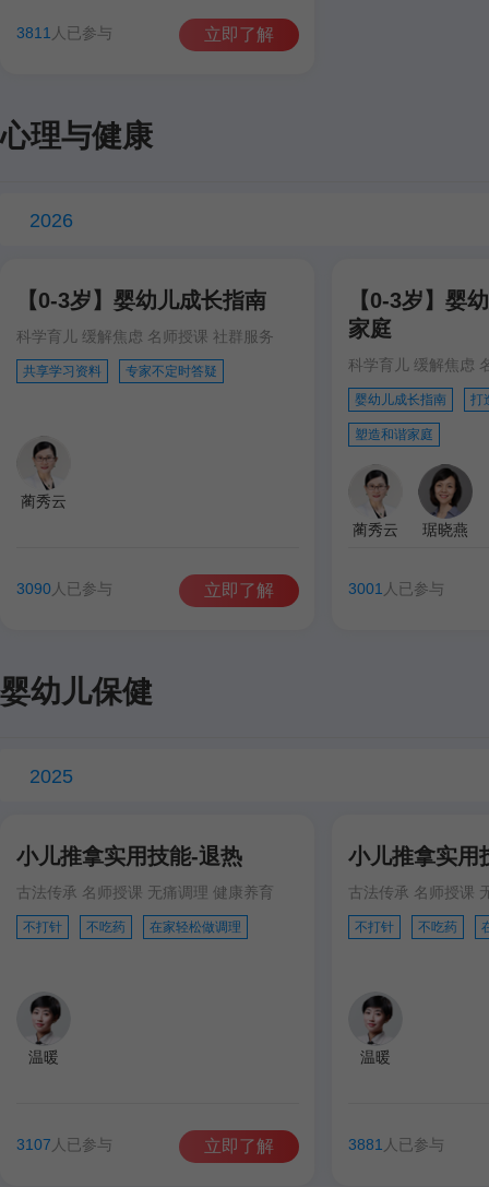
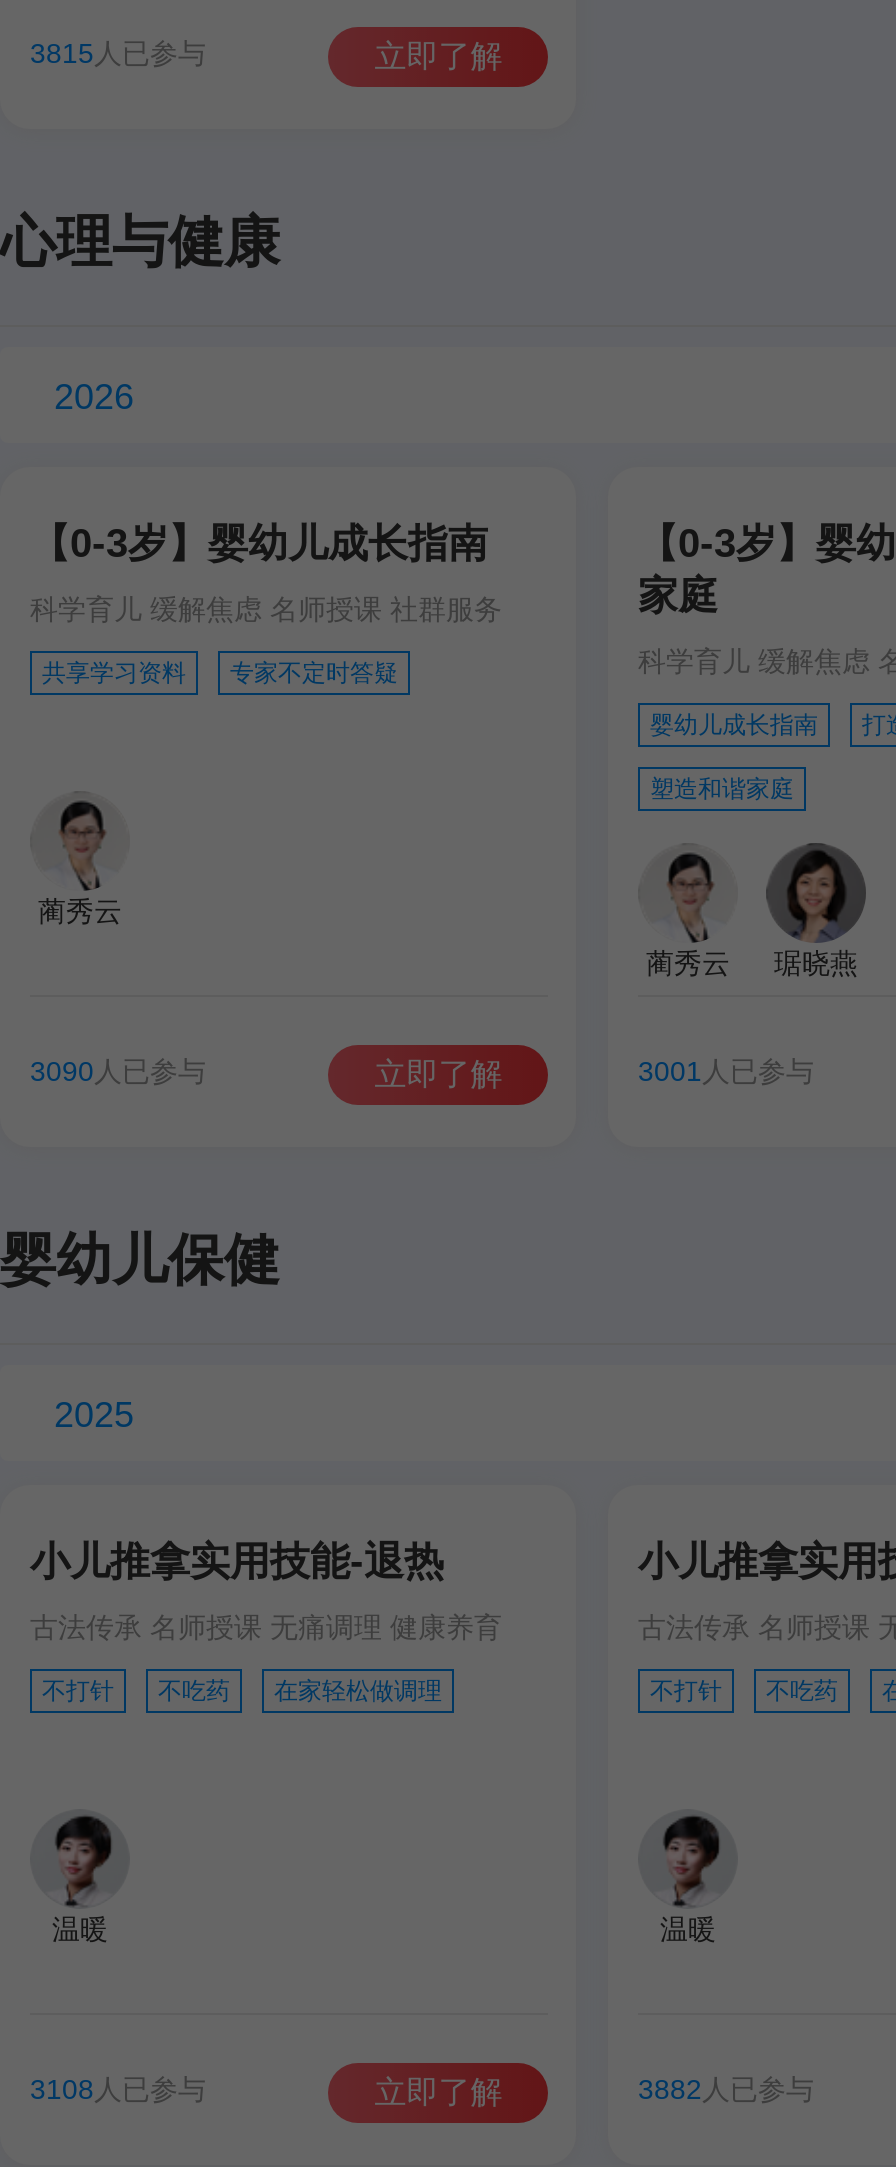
[16,24,112,41] 3811人已参与 -> [30,37,206,69] 3815人已参与
[16,1136,112,1153] 3107人已参与 -> [30,2073,206,2105] 3108人已参与
[348,1136,444,1153] 3881人已参与 -> [638,2073,814,2105] 3882人已参与

